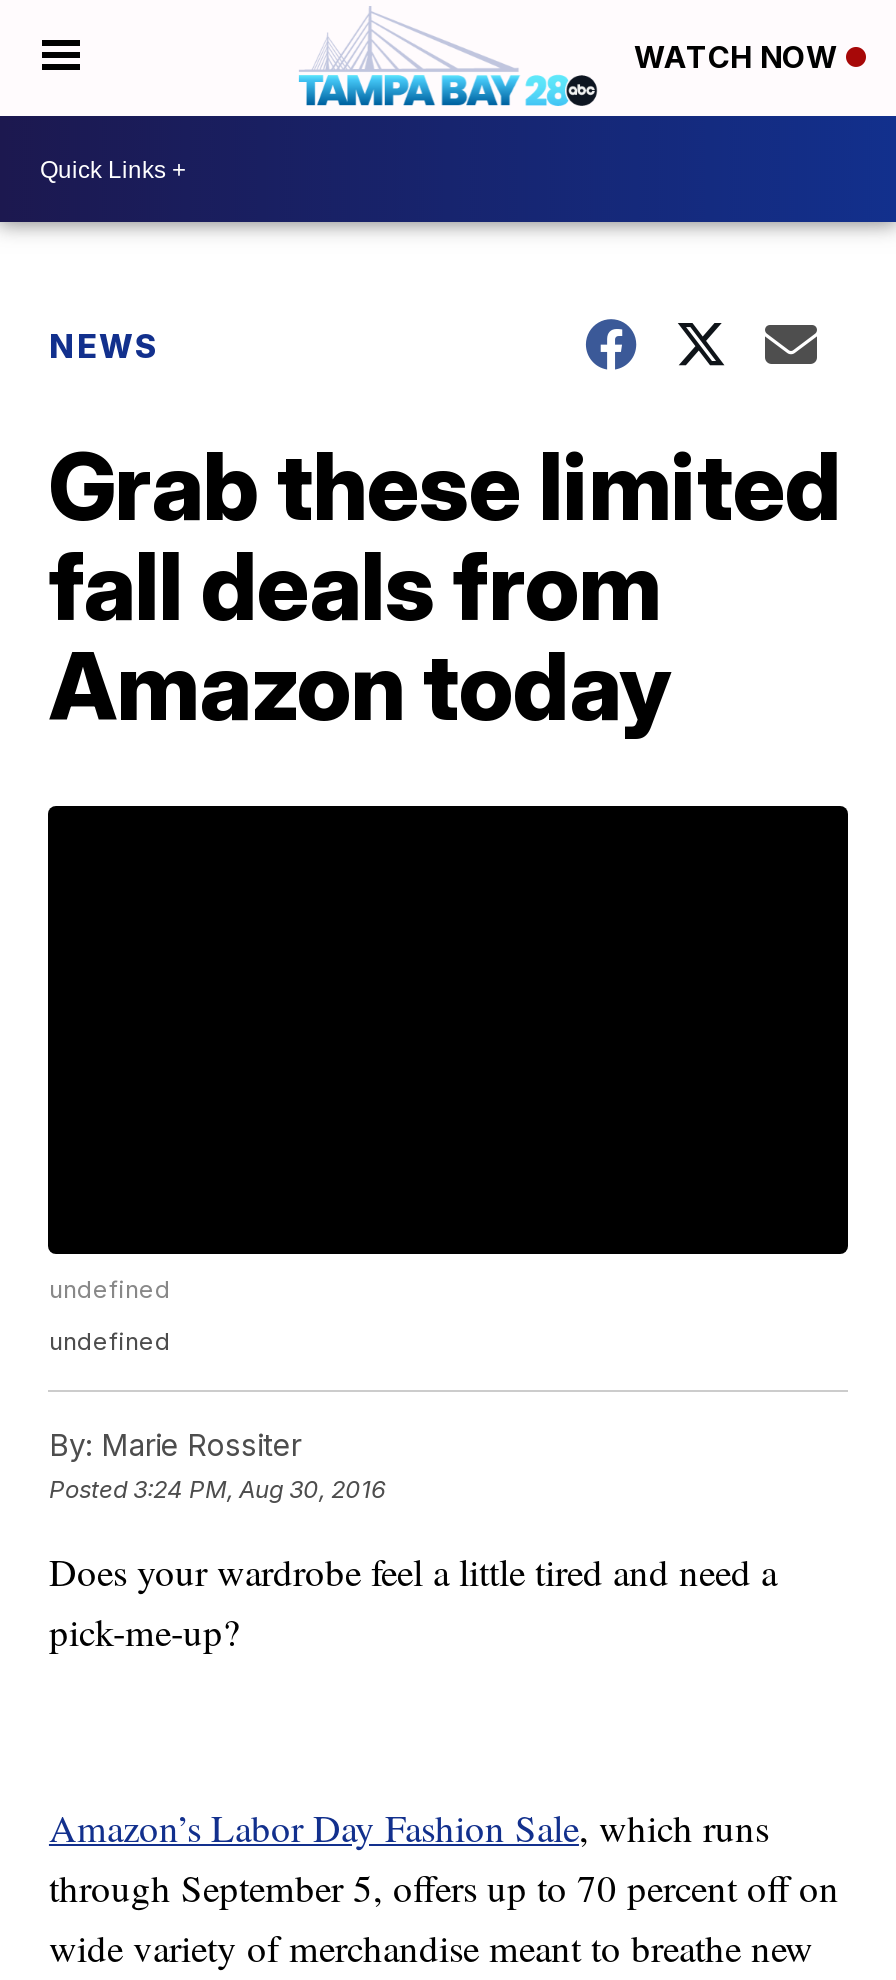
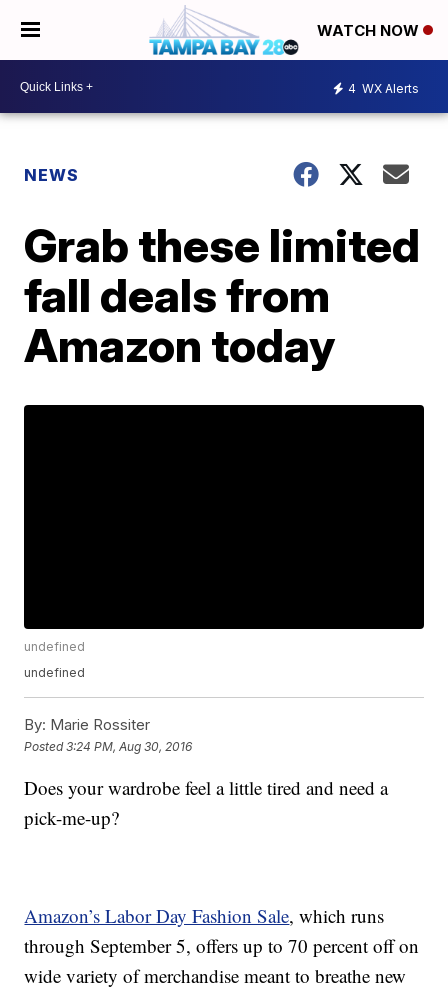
none -> [348,80,419,95] 4 WX Alerts

